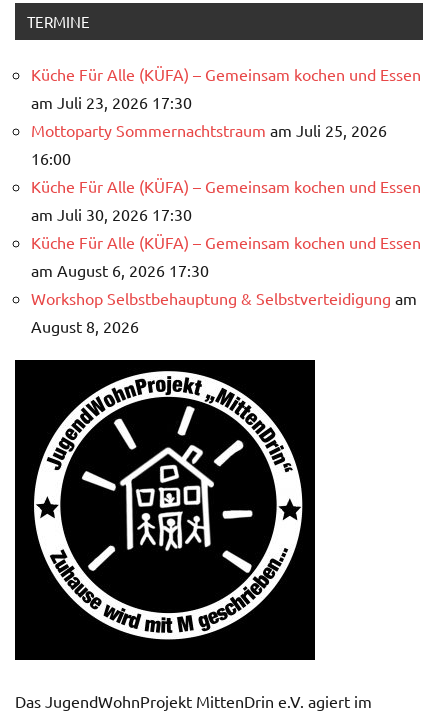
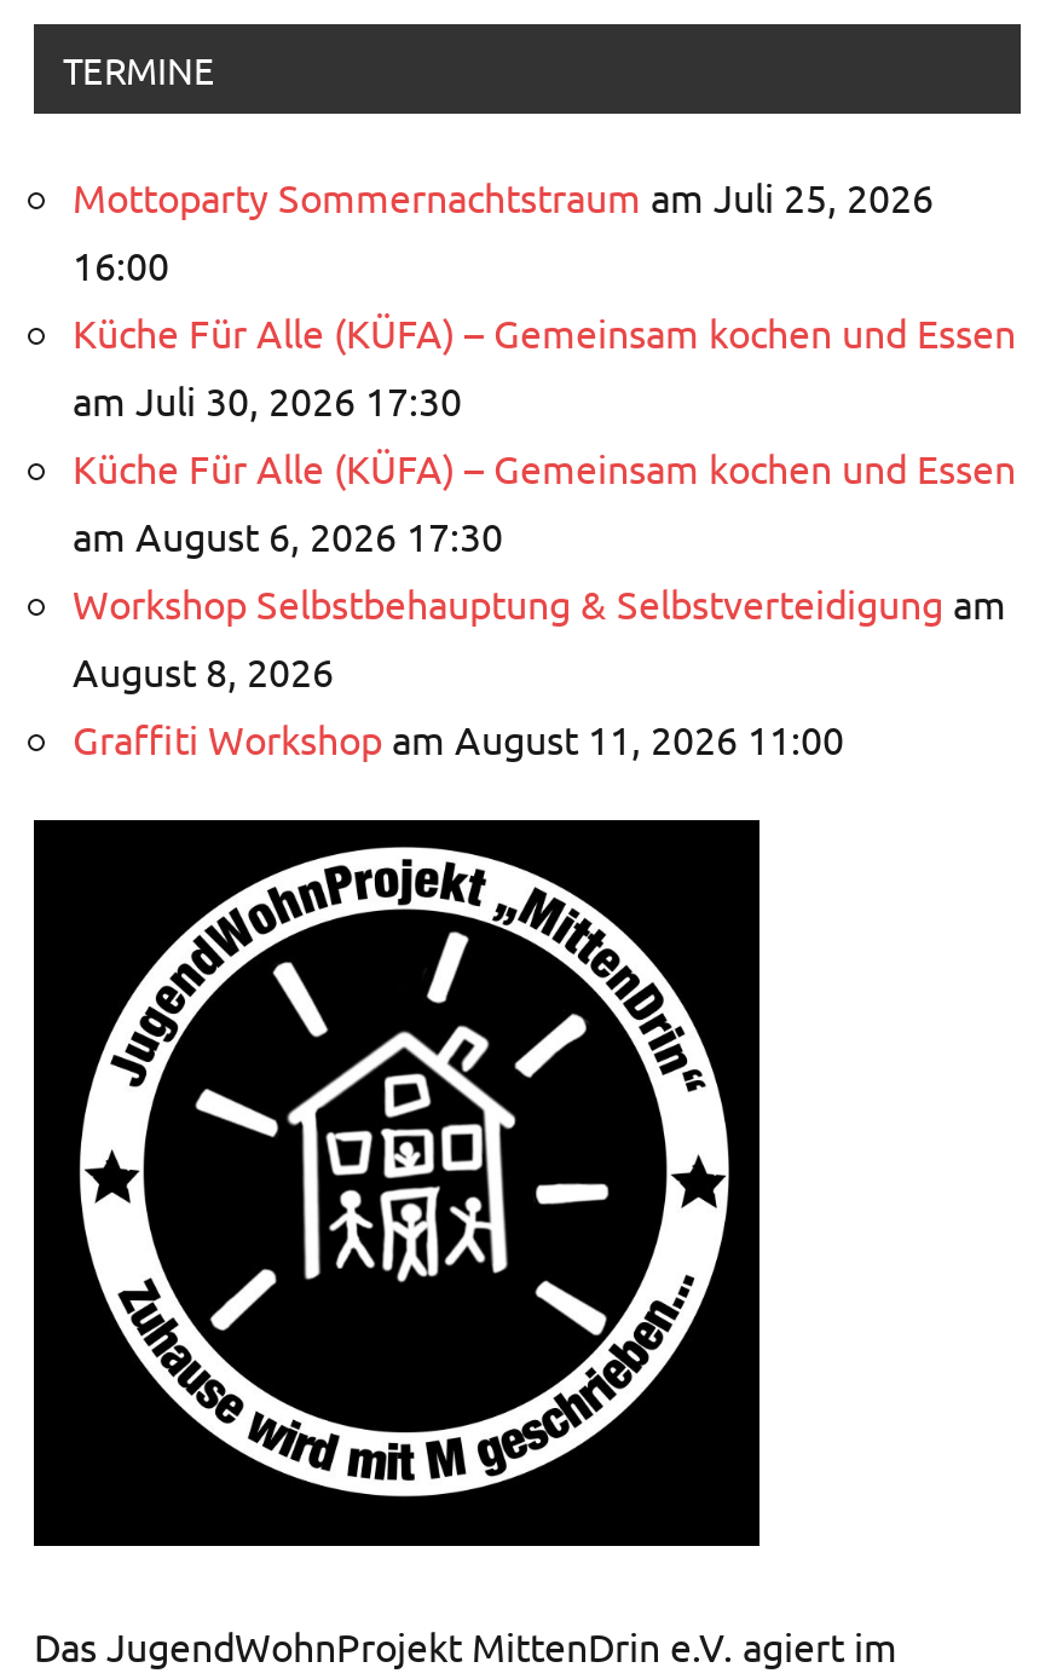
[31,63,421,111] Küche Für Alle (KÜFA) – Gemeinsam kochen und Essen | am Juli 23, 2026 17:30 -> none
moved [31,119,421,335] -> [73,171,1016,693]: Mottoparty Sommernachtstraum am Juli 25, 2026 | 16:00 | Küche Für Alle (KÜFA) – Gemeinsam kochen und Essen | am Juli 30, 2026 17:30 | Küche Für Alle (KÜFA) – Gemeinsam kochen und Essen | am August 6, 2026 17:30 | Workshop Selbstbehauptung & Selbstverteidigung am | August 8, 2026
none -> [73,712,844,761] Graffiti Workshop am August 11, 2026 11:00

